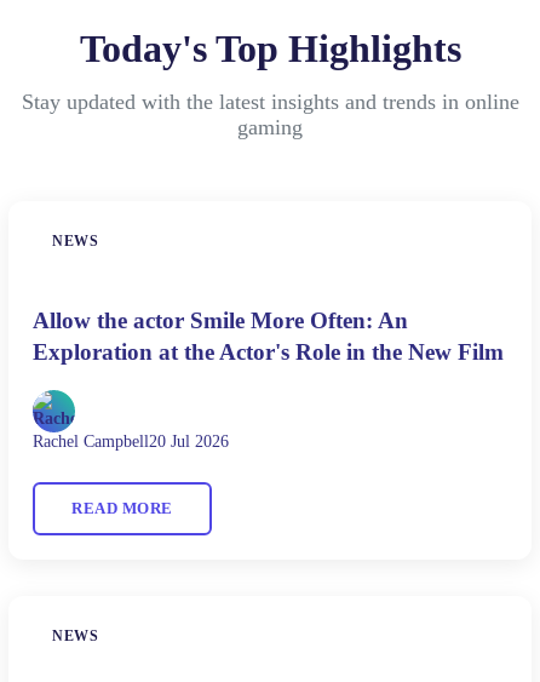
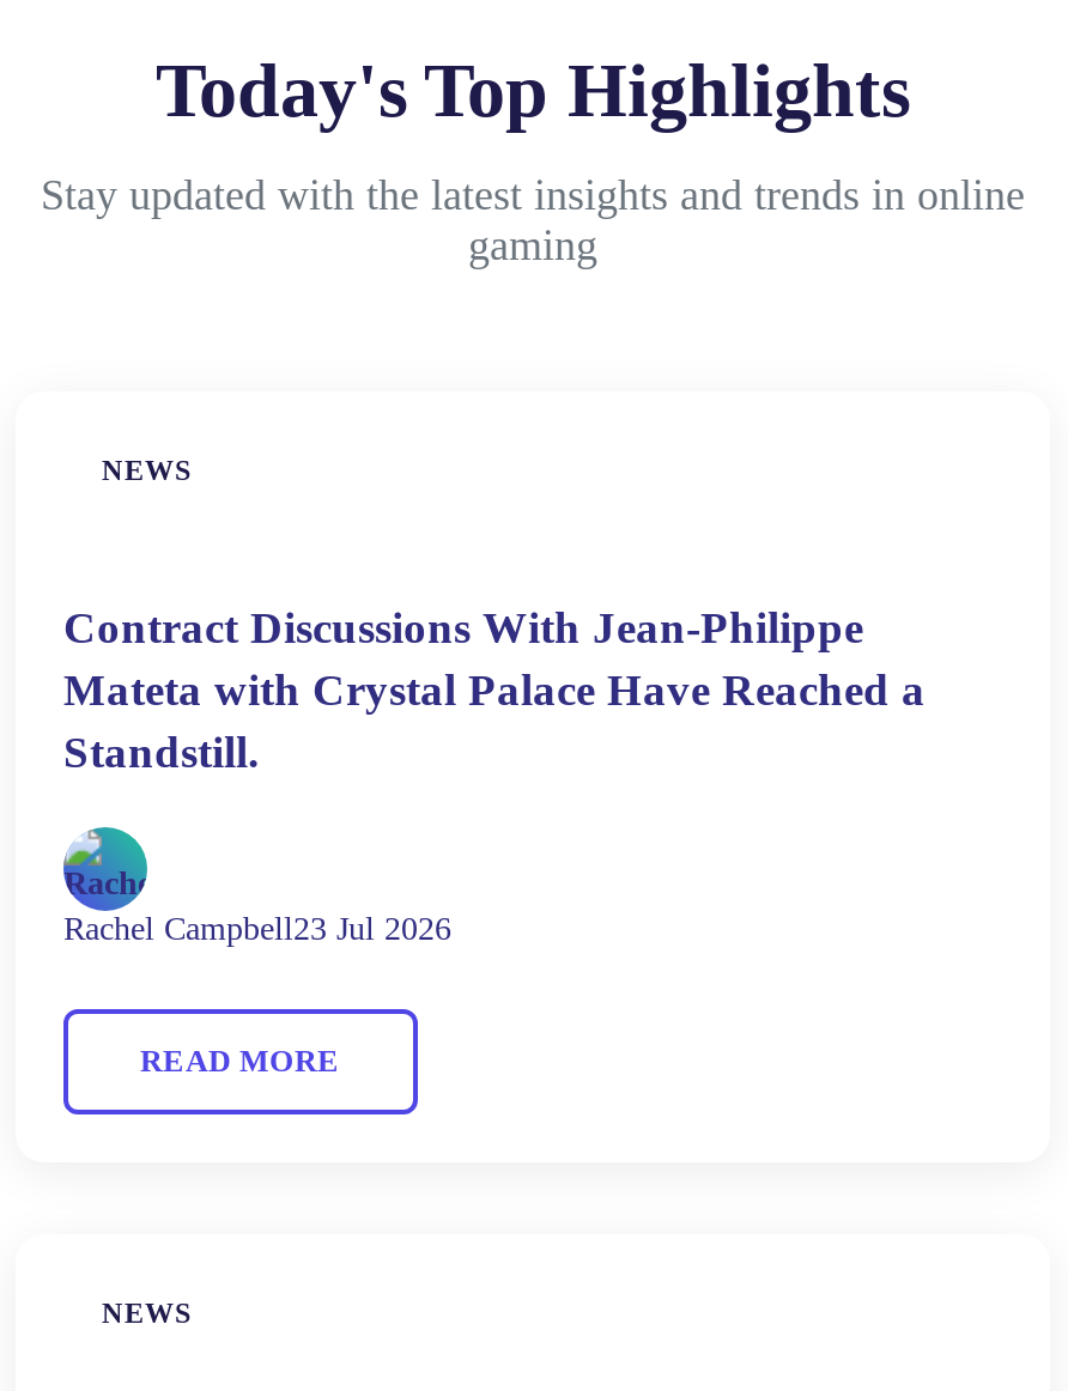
[33,307,504,364] Allow the actor Smile More Often: An | Exploration at the Actor's Role in the New Film -> [63,601,926,776] Contract Discussions With Jean-Philippe | Mateta with Crystal Palace Have Reached a | Standstill.
[33,433,229,451] Rachel Campbell20 Jul 2026 -> [63,912,451,948] Rachel Campbell23 Jul 2026

